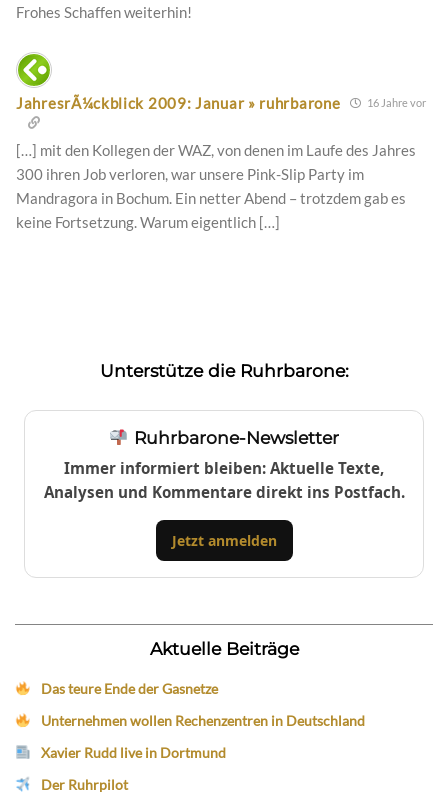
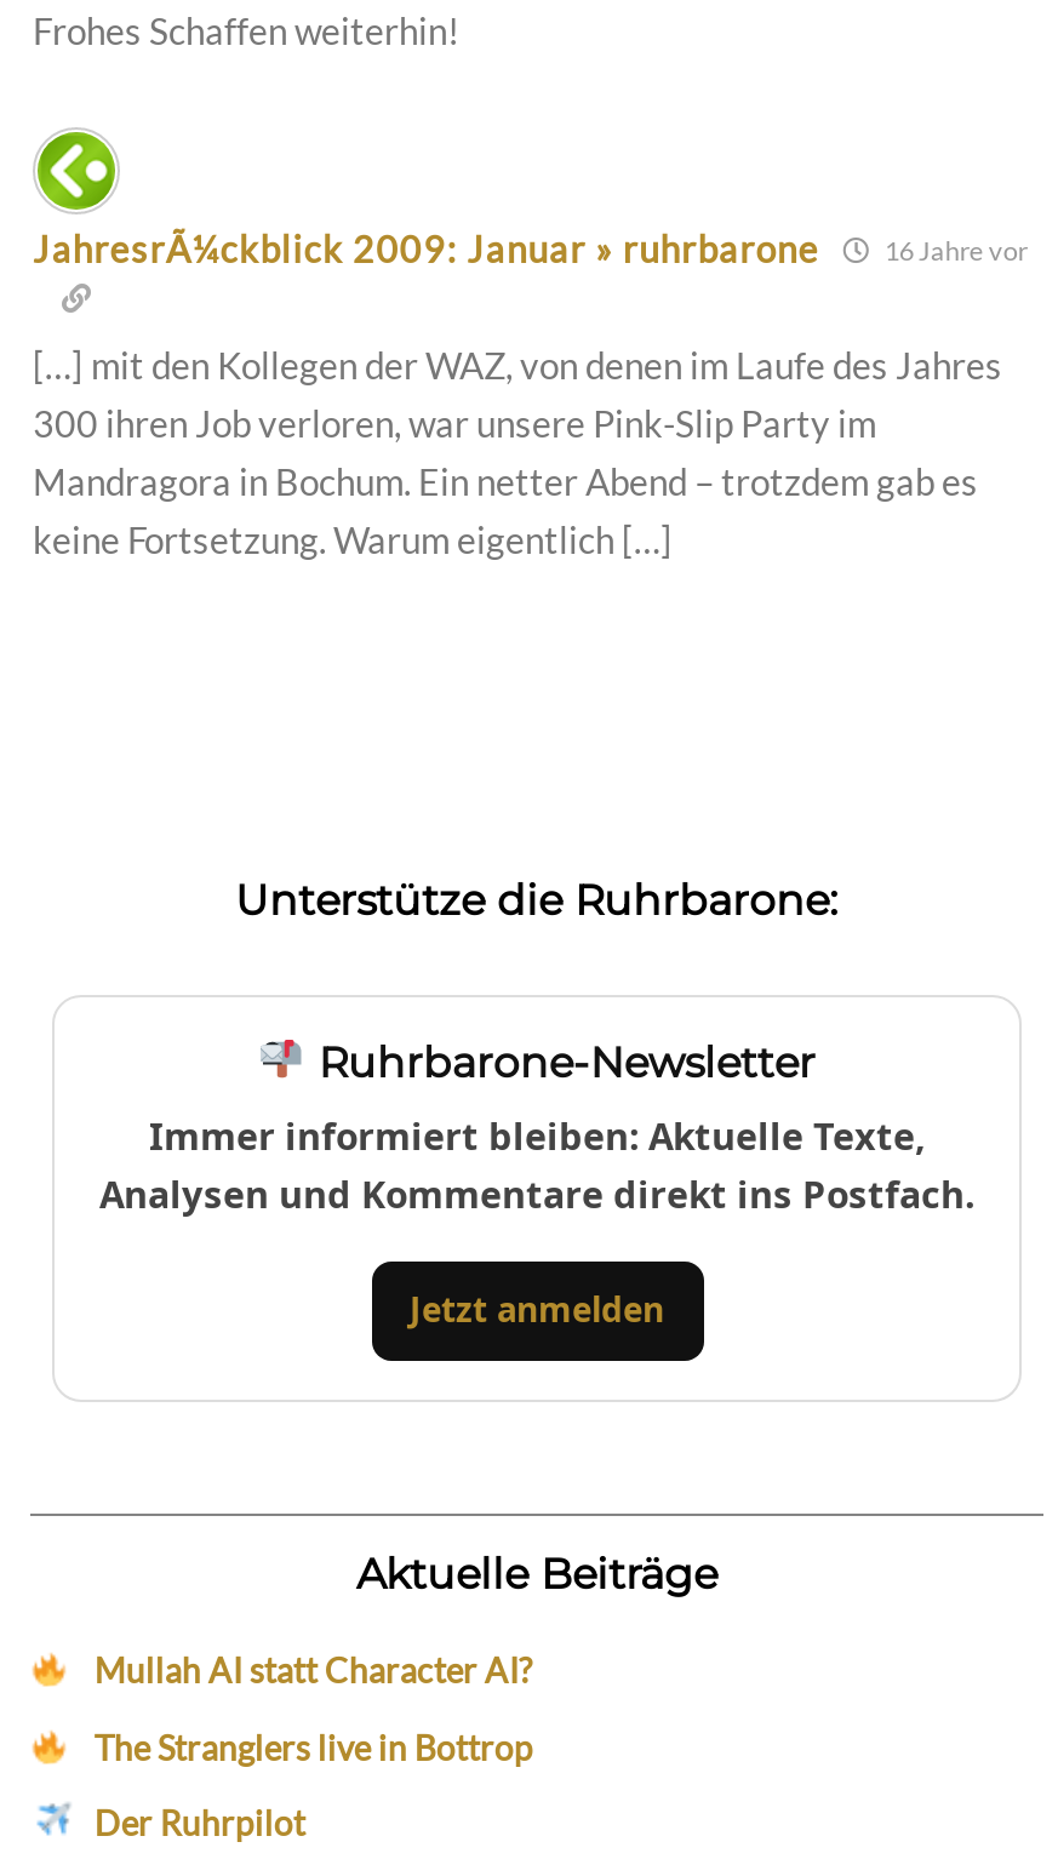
[41,680,365,761] Das teure Ende der Gasnetze | Unternehmen wollen Rechenzentren in Deutschland | Xavier Rudd live in Dortmund -> [94,1649,533,1767] Mullah AI statt Character AI? | The Stranglers live in Bottrop

